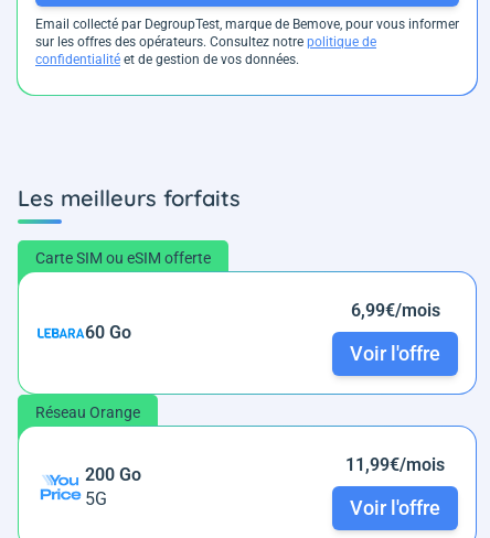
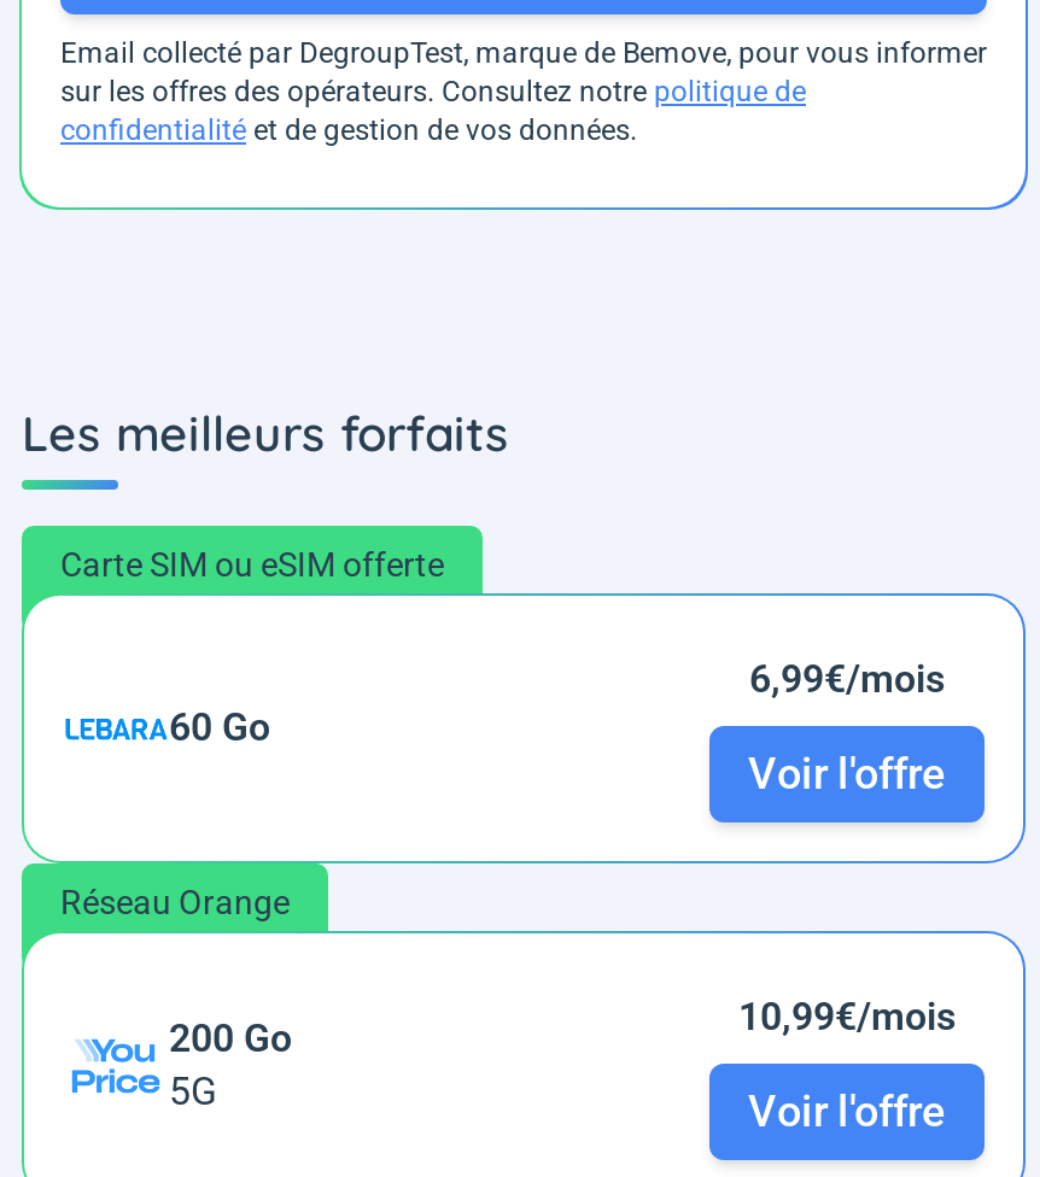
[345,454,445,475] 11,99€/mois -> [738,993,956,1039] 10,99€/mois

